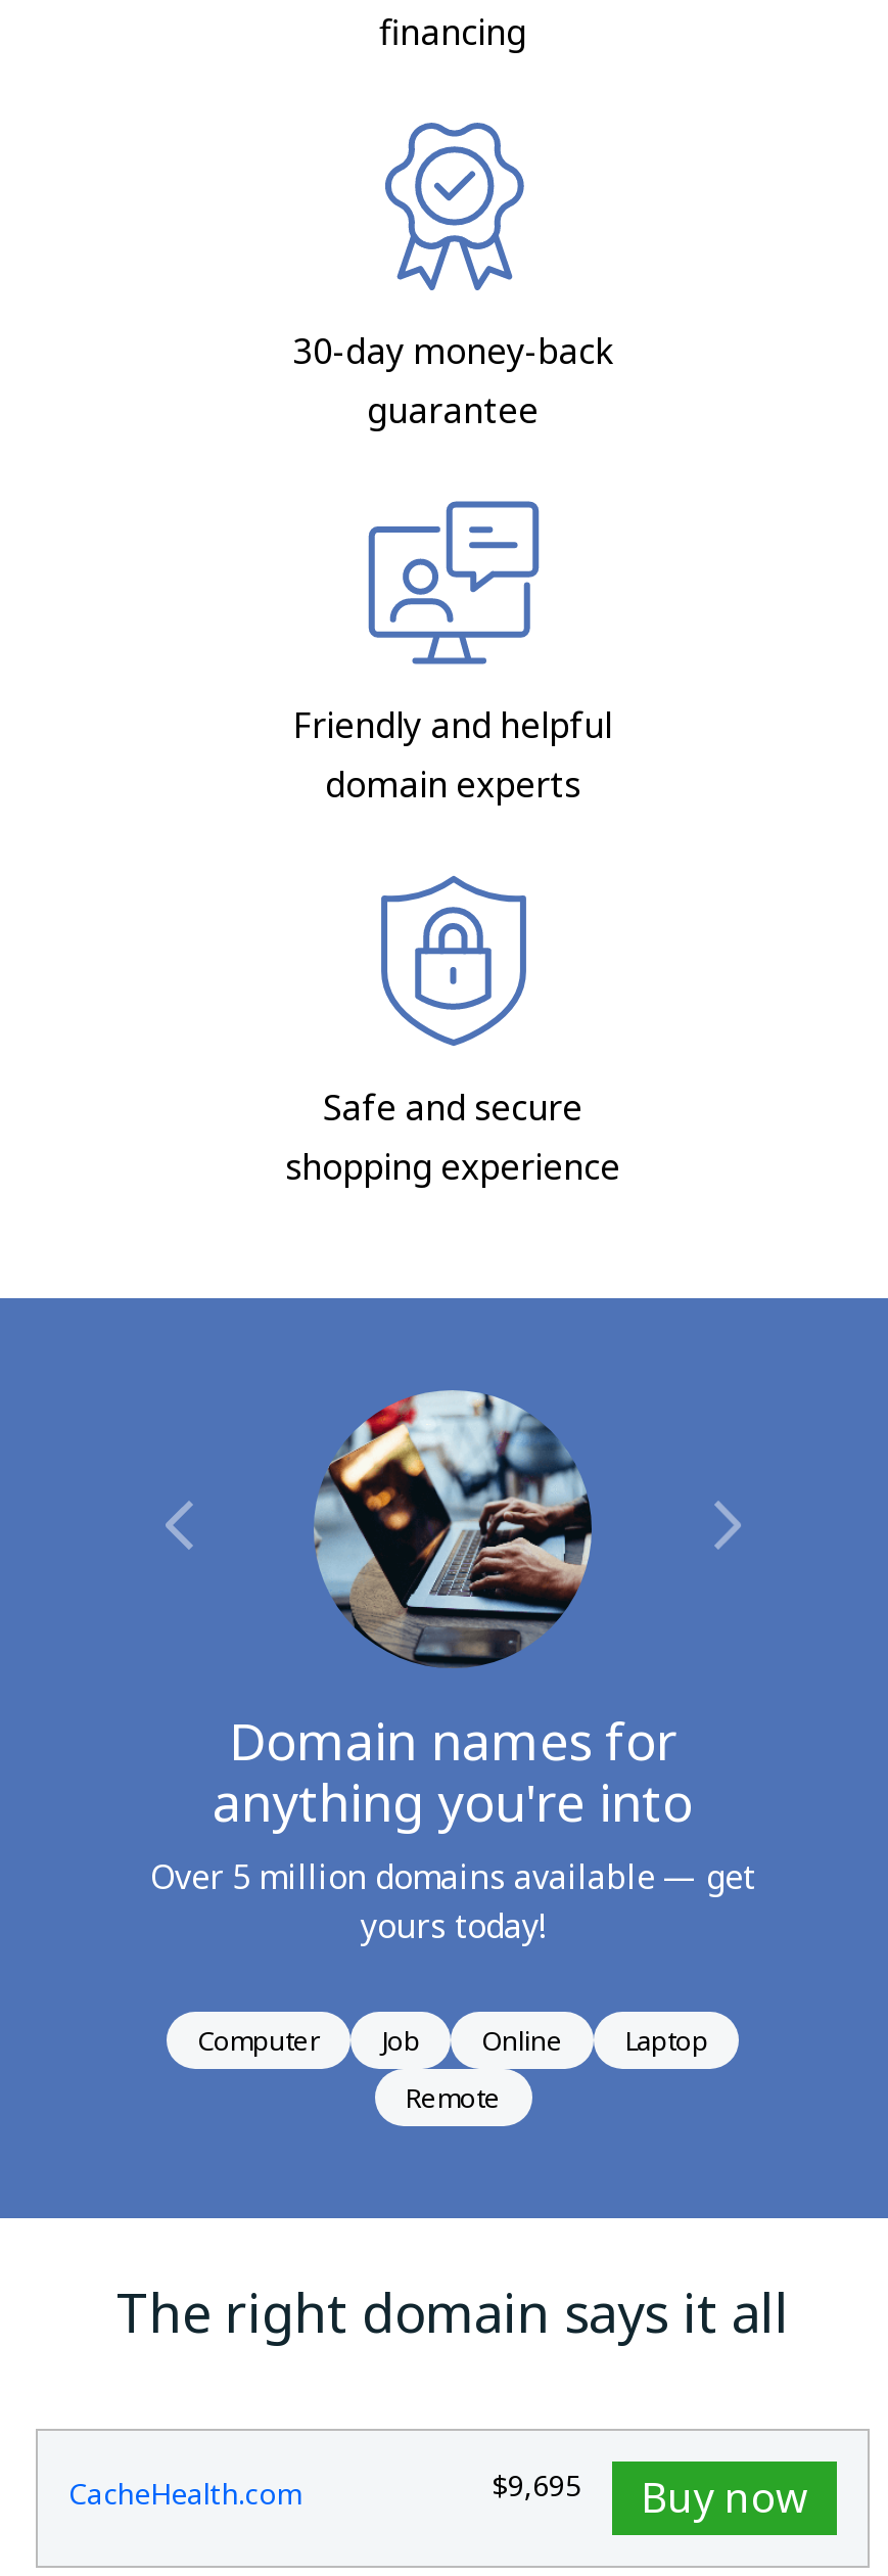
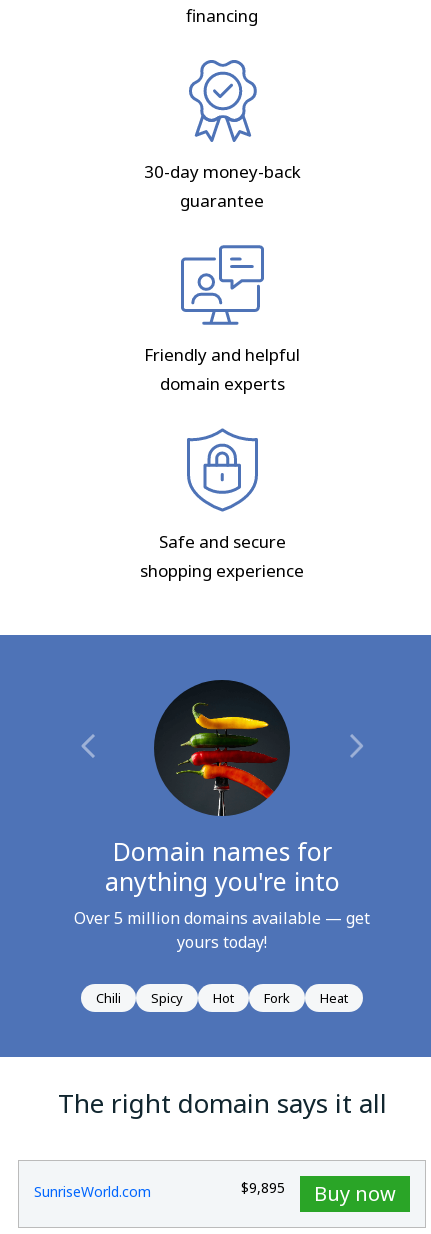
[312,1388,594,1666] [image] -> [153,679,291,816] [image]
[197,2022,708,2116] Computer | Job | Online | Laptop | Remote -> [96,989,348,1007] Chili | Spicy | Hot | Fork | Heat
[68,2466,581,2513] CacheHealth.com | $9,695 -> [34,1178,285,1201] SunriseWorld.com | $9,895

